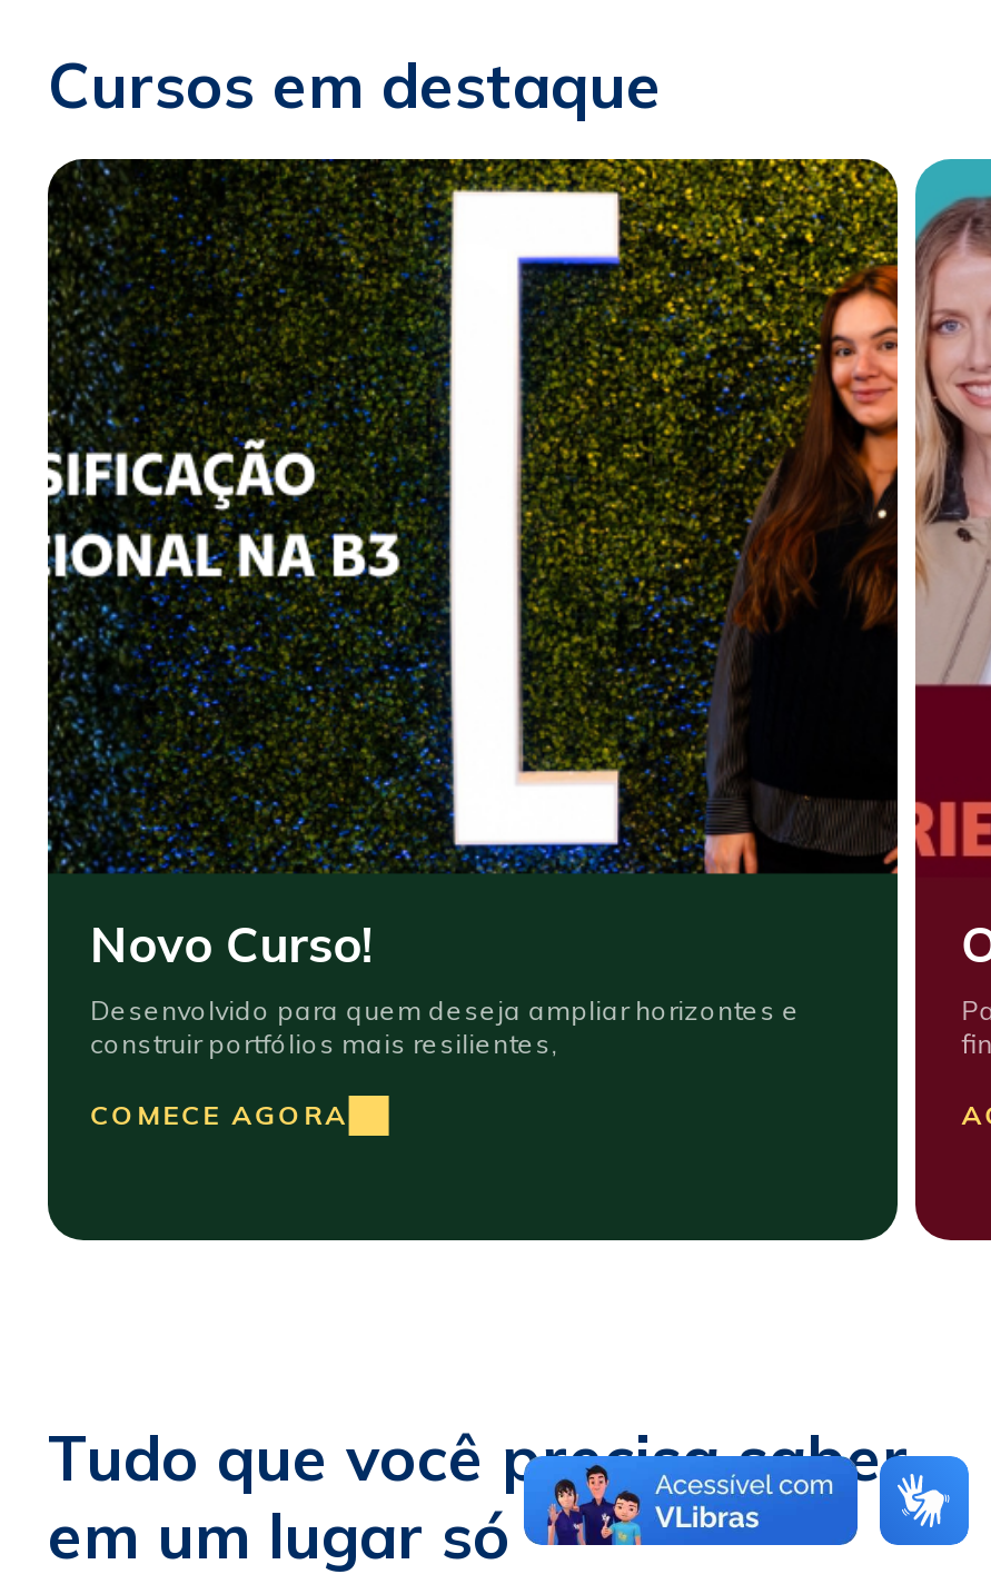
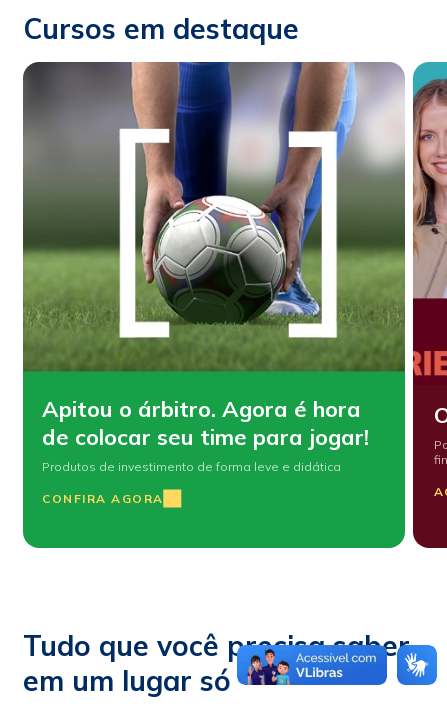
[46,157,900,1242] [image] | Novo Curso! | Desenvolvido para quem deseja ampliar horizontes e | construir portfólios mais resilientes, -> [22,61,406,549] [image] | Apitou o árbitro. Agora é hora | de colocar seu time para jogar! | Produtos de investimento de forma leve e didática
[90,1099,348,1132] COMECE AGORA -> [42,491,164,506] CONFIRA AGORA

